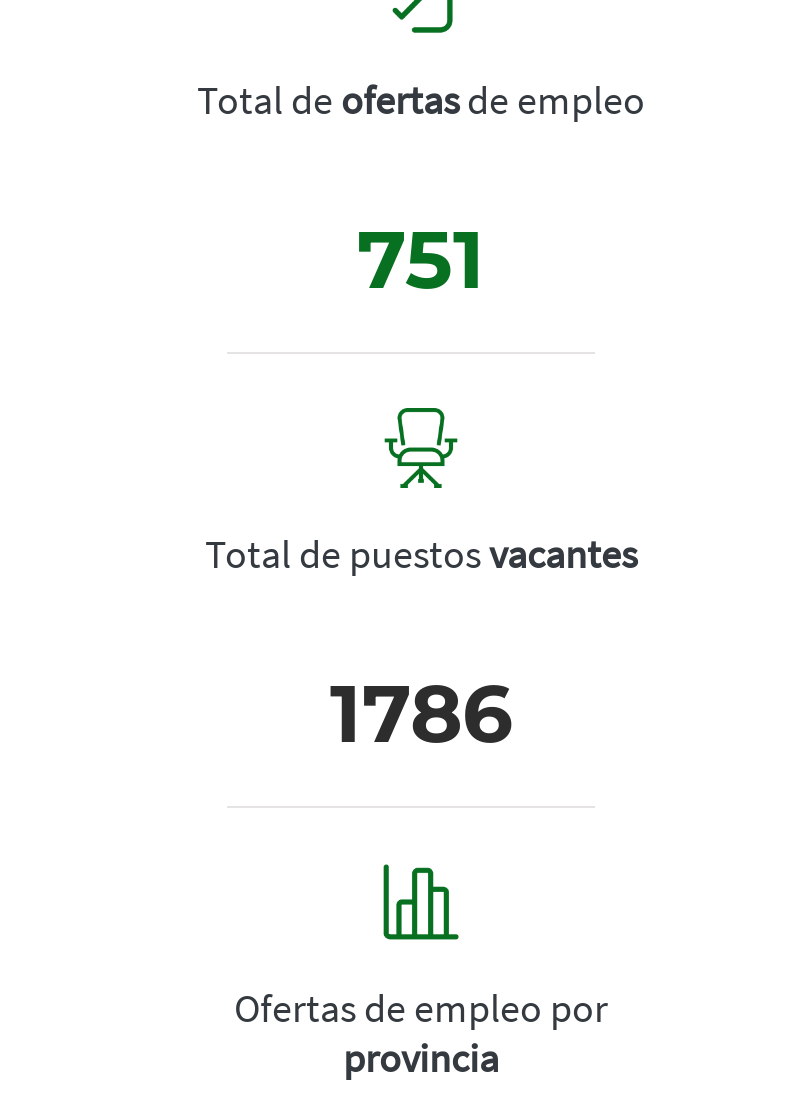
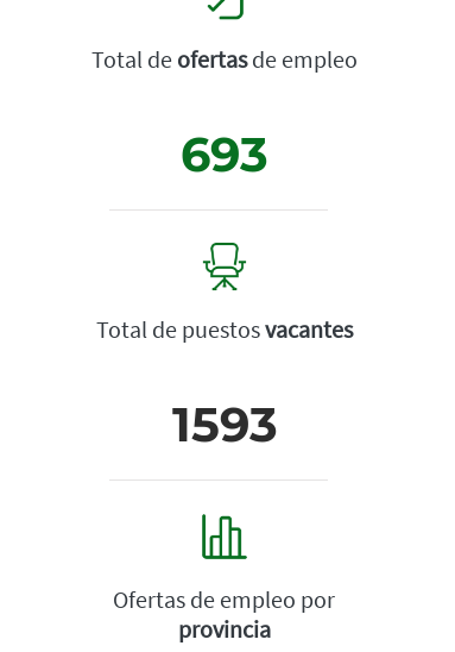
[357,210,485,308] 751 -> [181,125,268,183] 693
[330,664,512,762] 1786 -> [172,395,277,454] 1593

